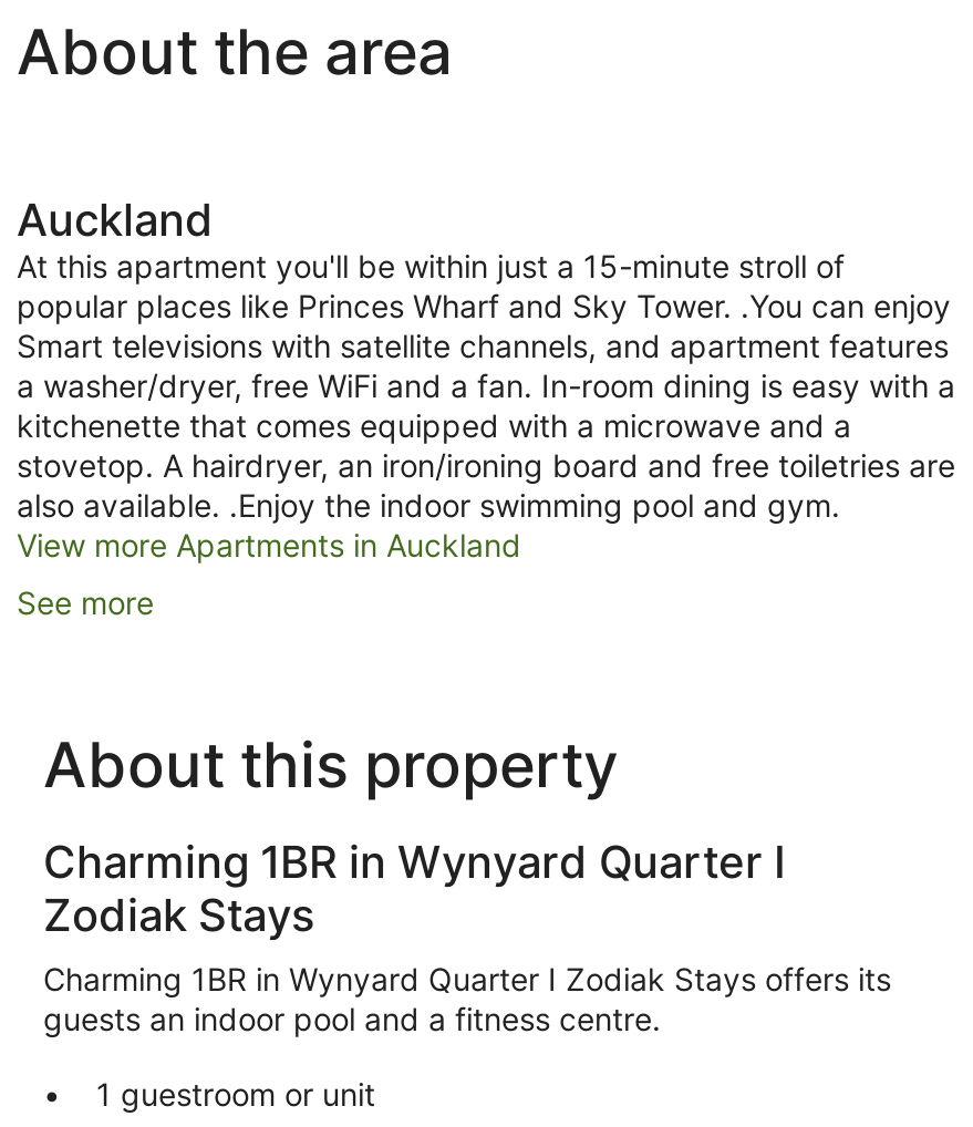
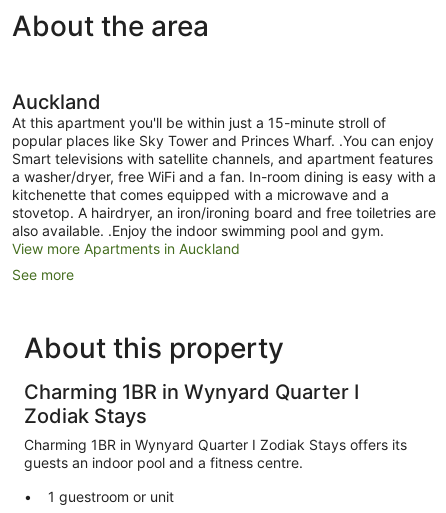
[17,287,951,324] popular places like Princes Wharf and Sky Tower. .You can enjoy -> [12,132,434,149] popular places like Sky Tower and Princes Wharf. .You can enjoy

